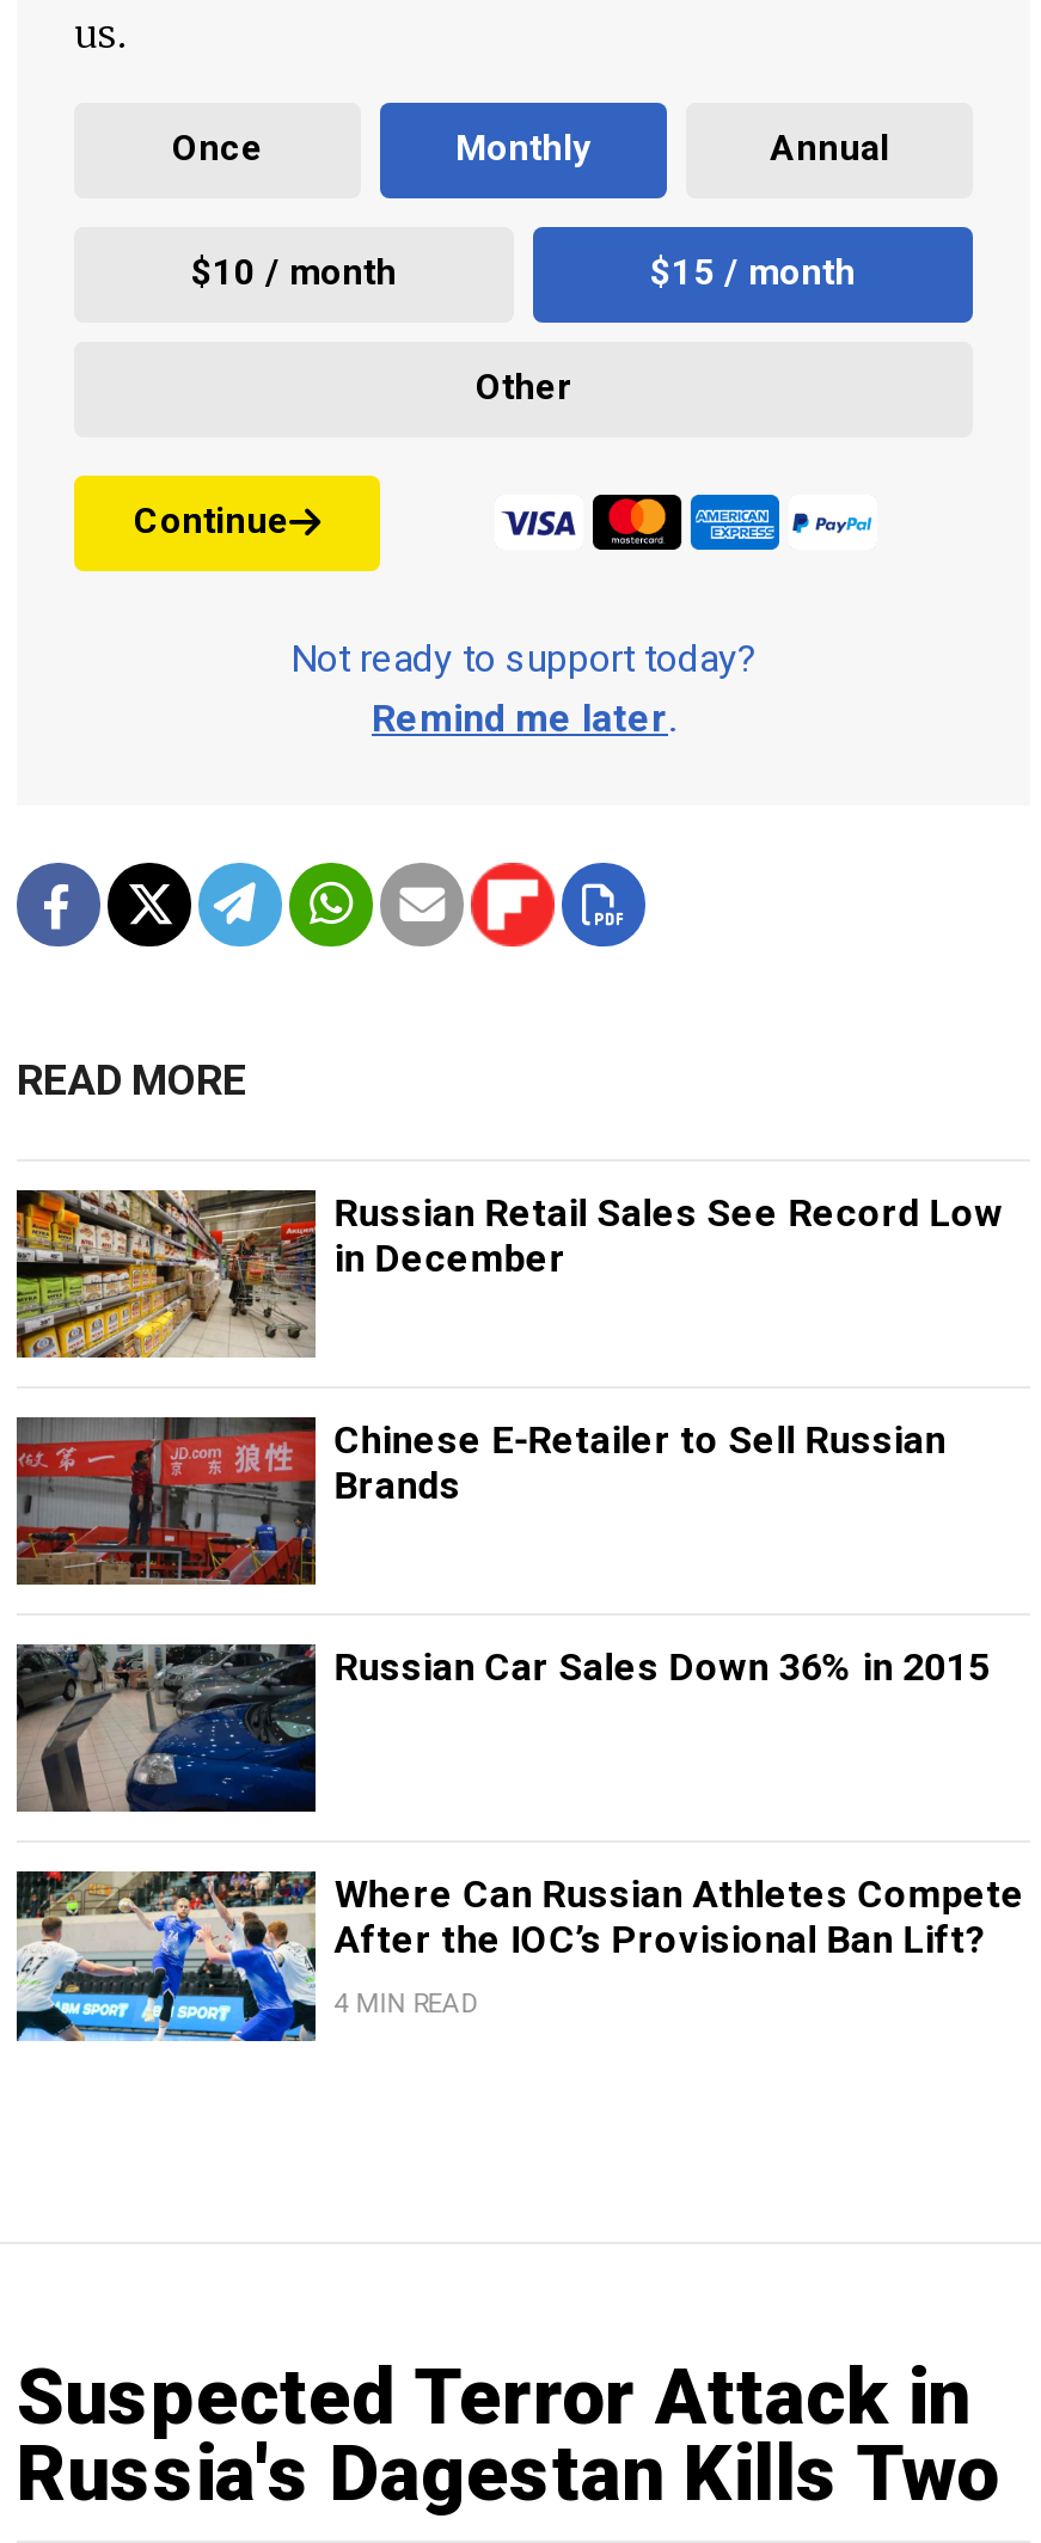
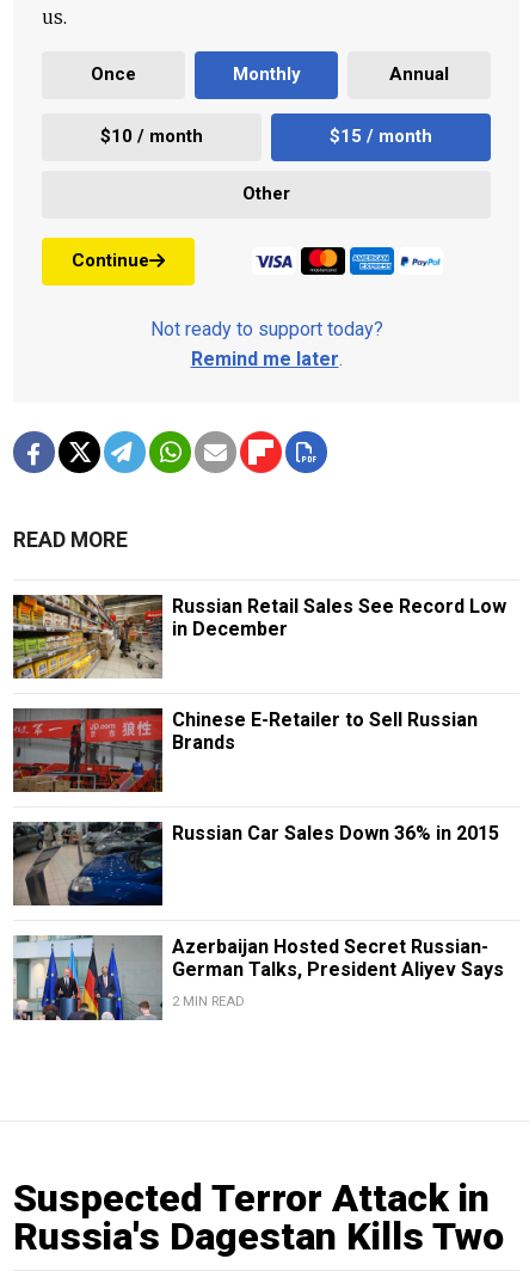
[14,1869,1025,2043] [image] | Where Can Russian Athletes Compete | After the IOC’s Provisional Ban Lift? -> [13,935,504,1021] [image] | Azerbaijan Hosted Secret Russian- | German Talks, President Aliyev Says
[334,1989,480,2021] 4 MIN READ -> [172,994,245,1010] 2 MIN READ

